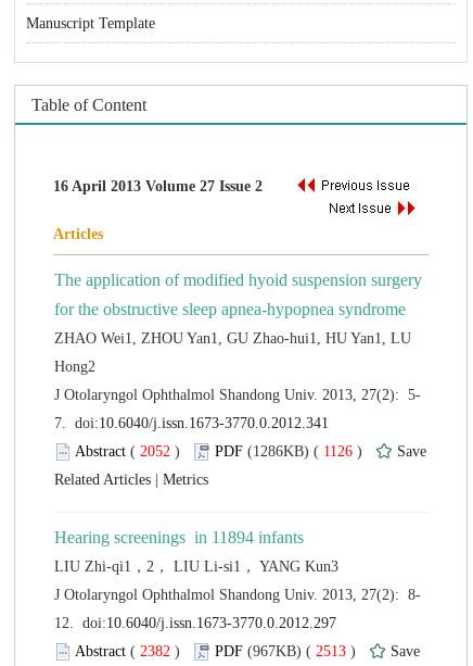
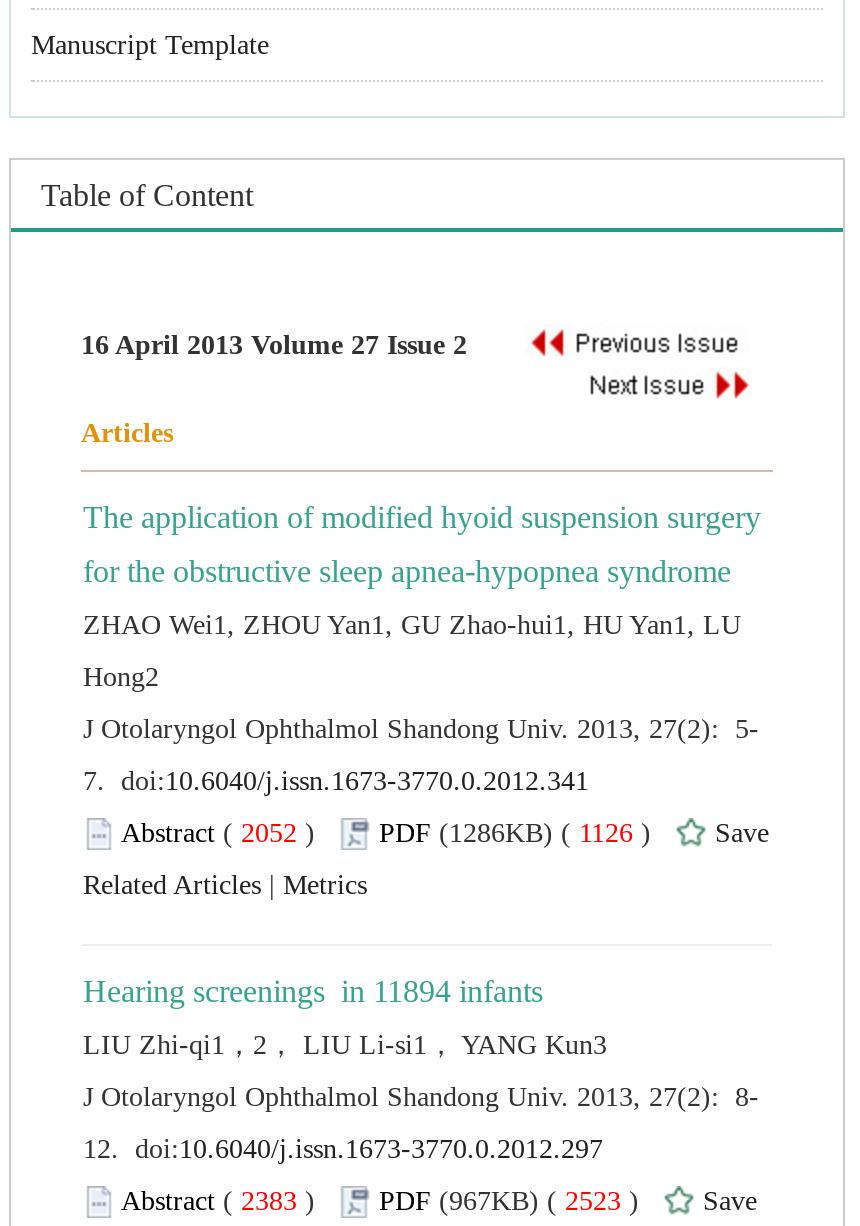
[311,643,369,659] 2513) -> [557,1185,663,1215] 2523)

